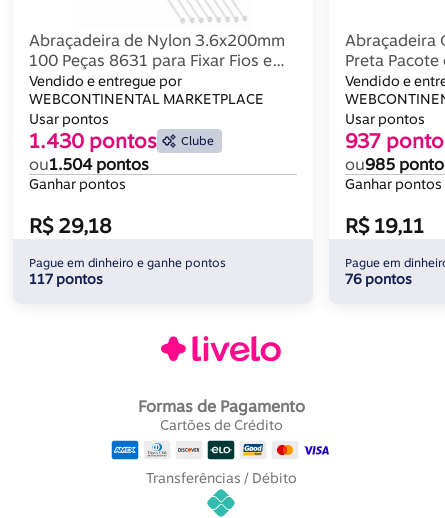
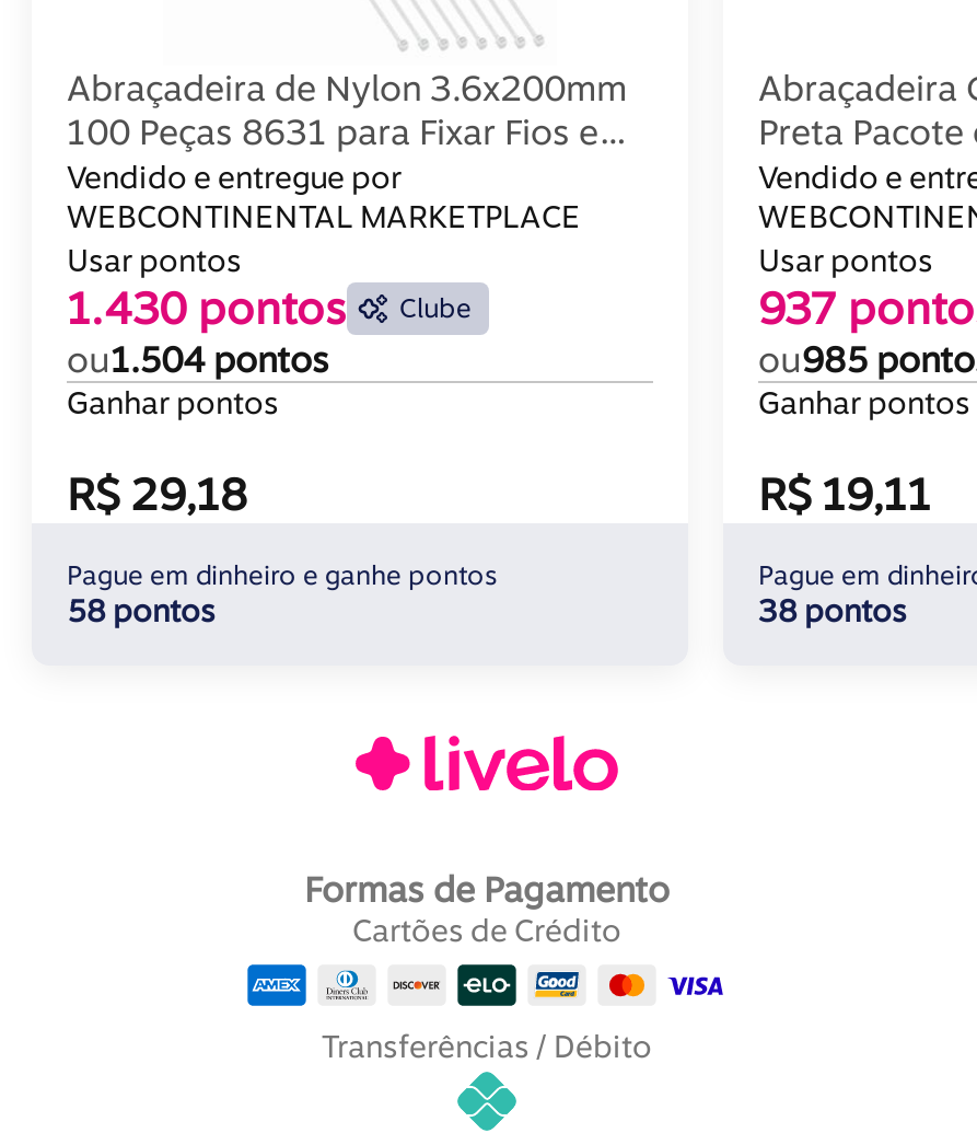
[29,270,103,287] 117 pontos -> [67,591,216,628] 58 pontos
[345,270,412,287] 76 pontos -> [758,591,907,628] 38 pontos

